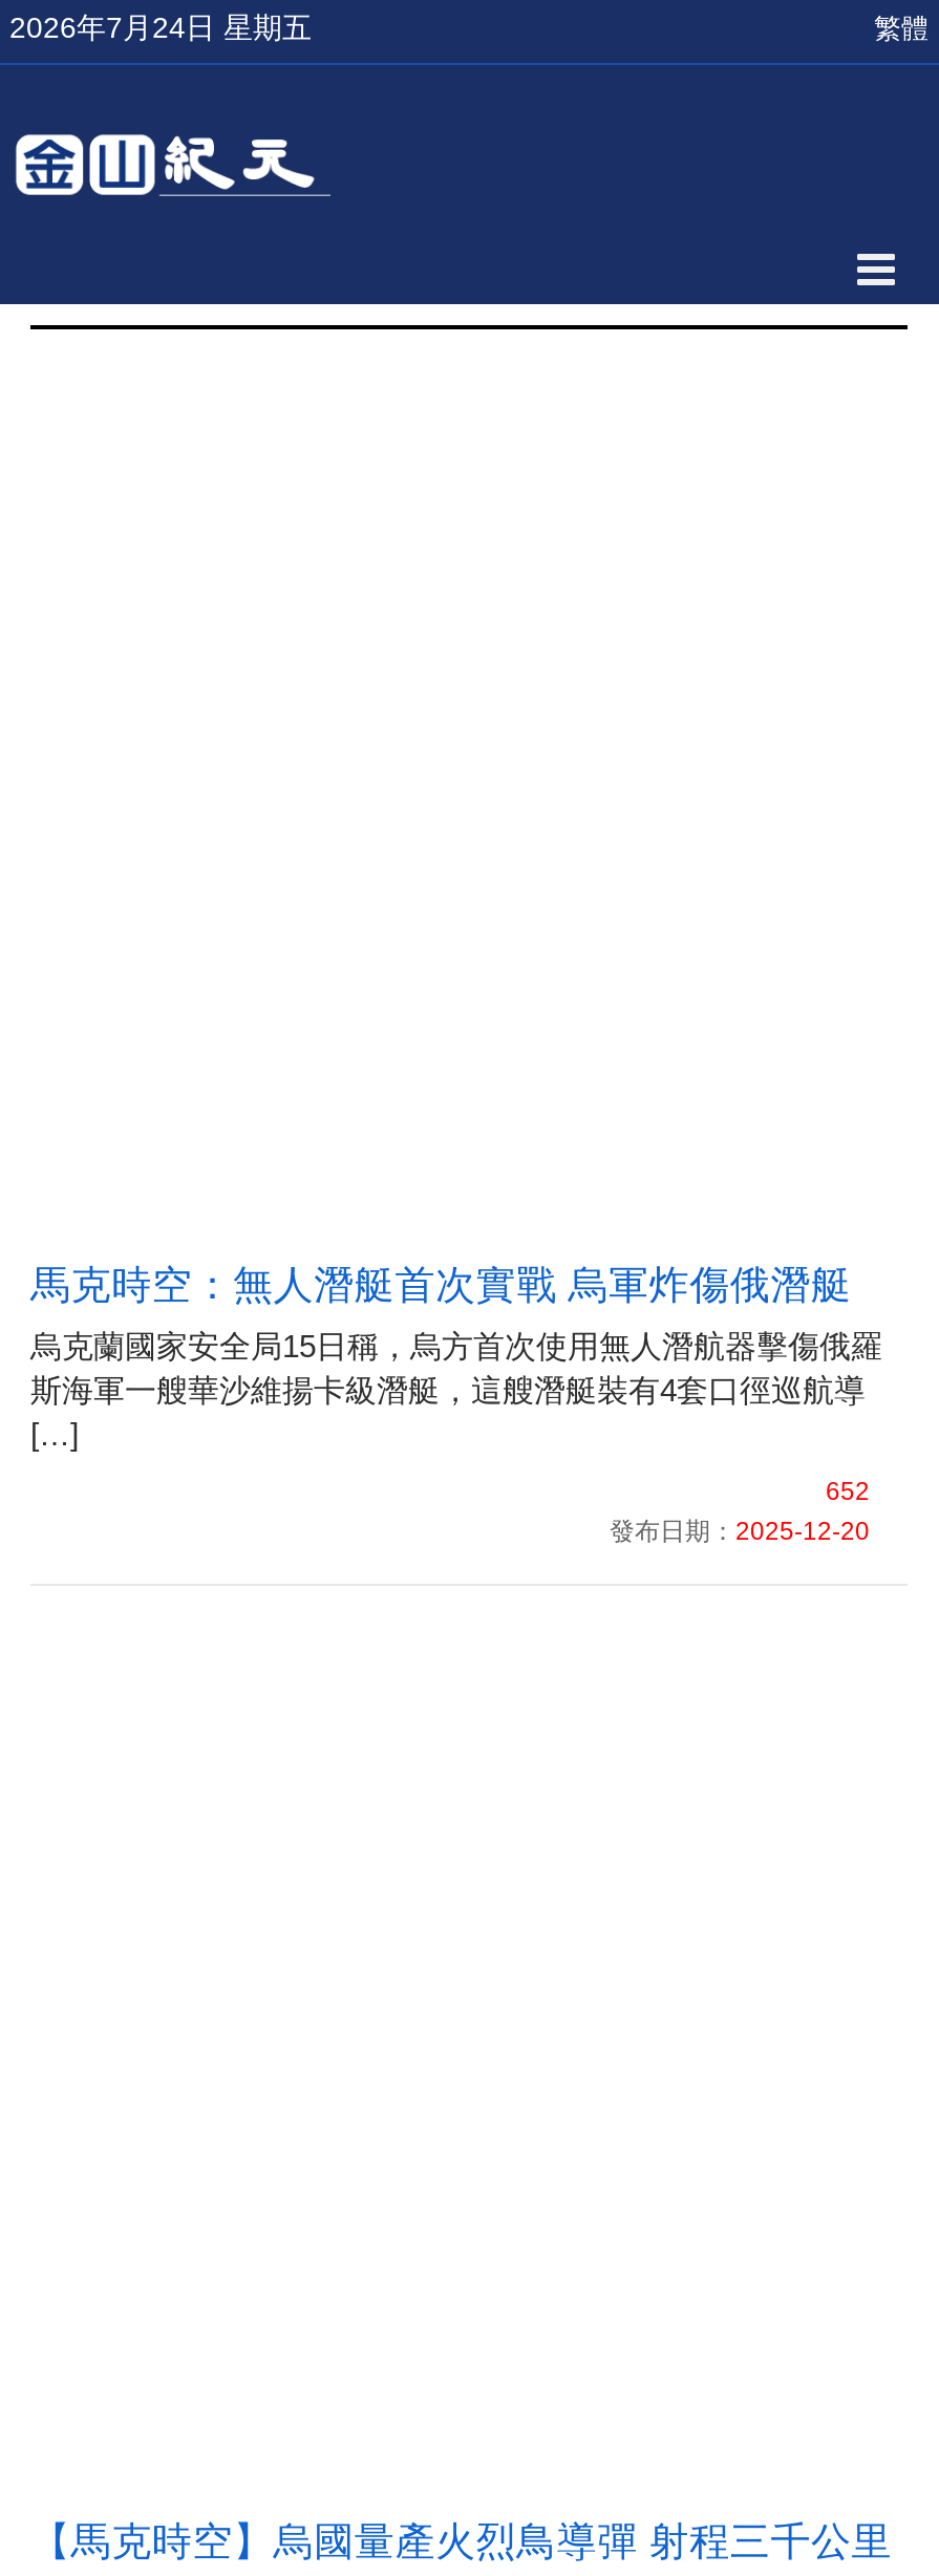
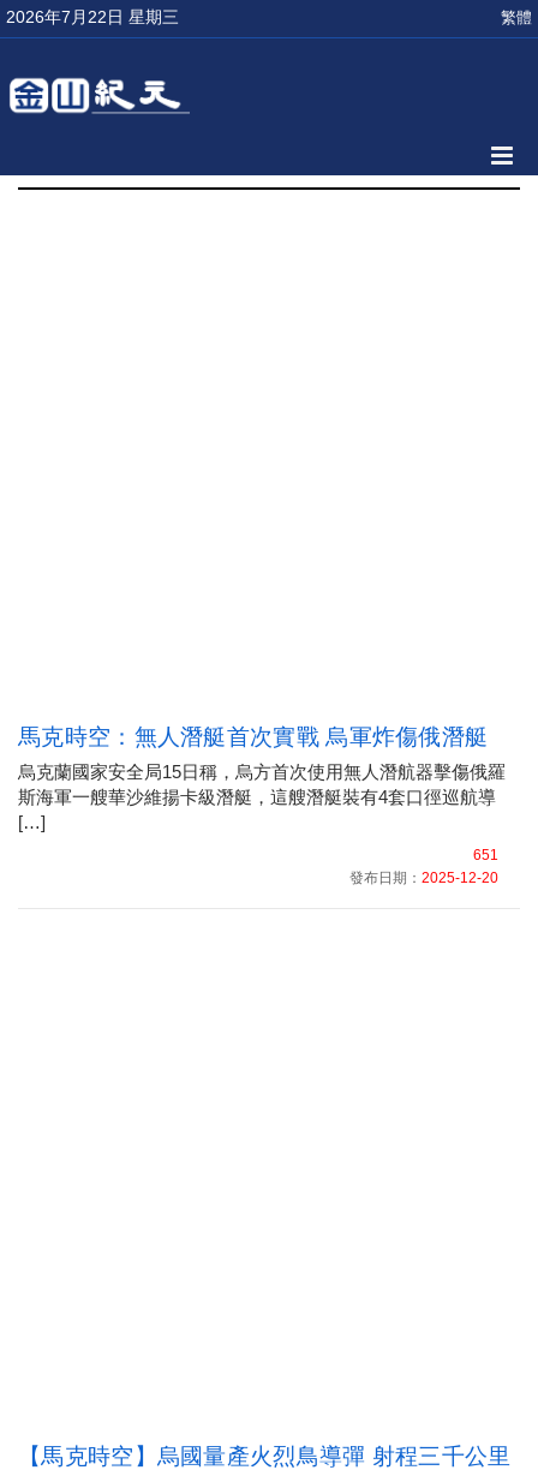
[9,10,312,44] 2026年7月24日 星期五 -> [6,7,179,26] 2026年7月22日 星期三
[826,1477,870,1506] 652 -> [473,847,498,864] 651

